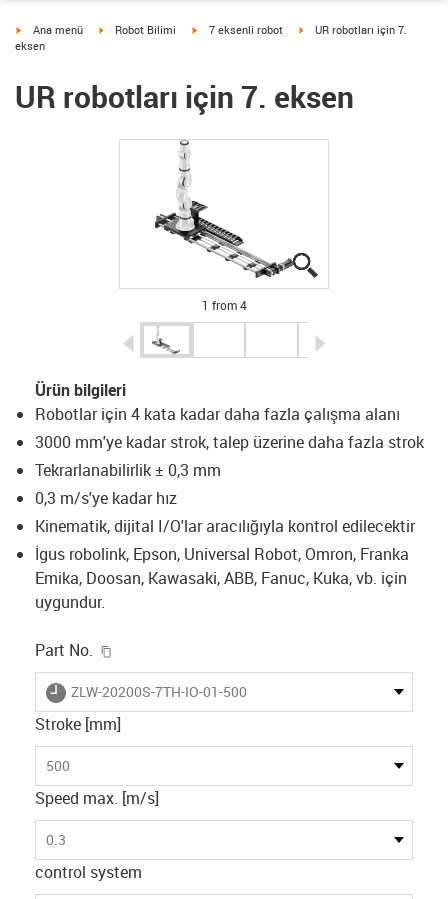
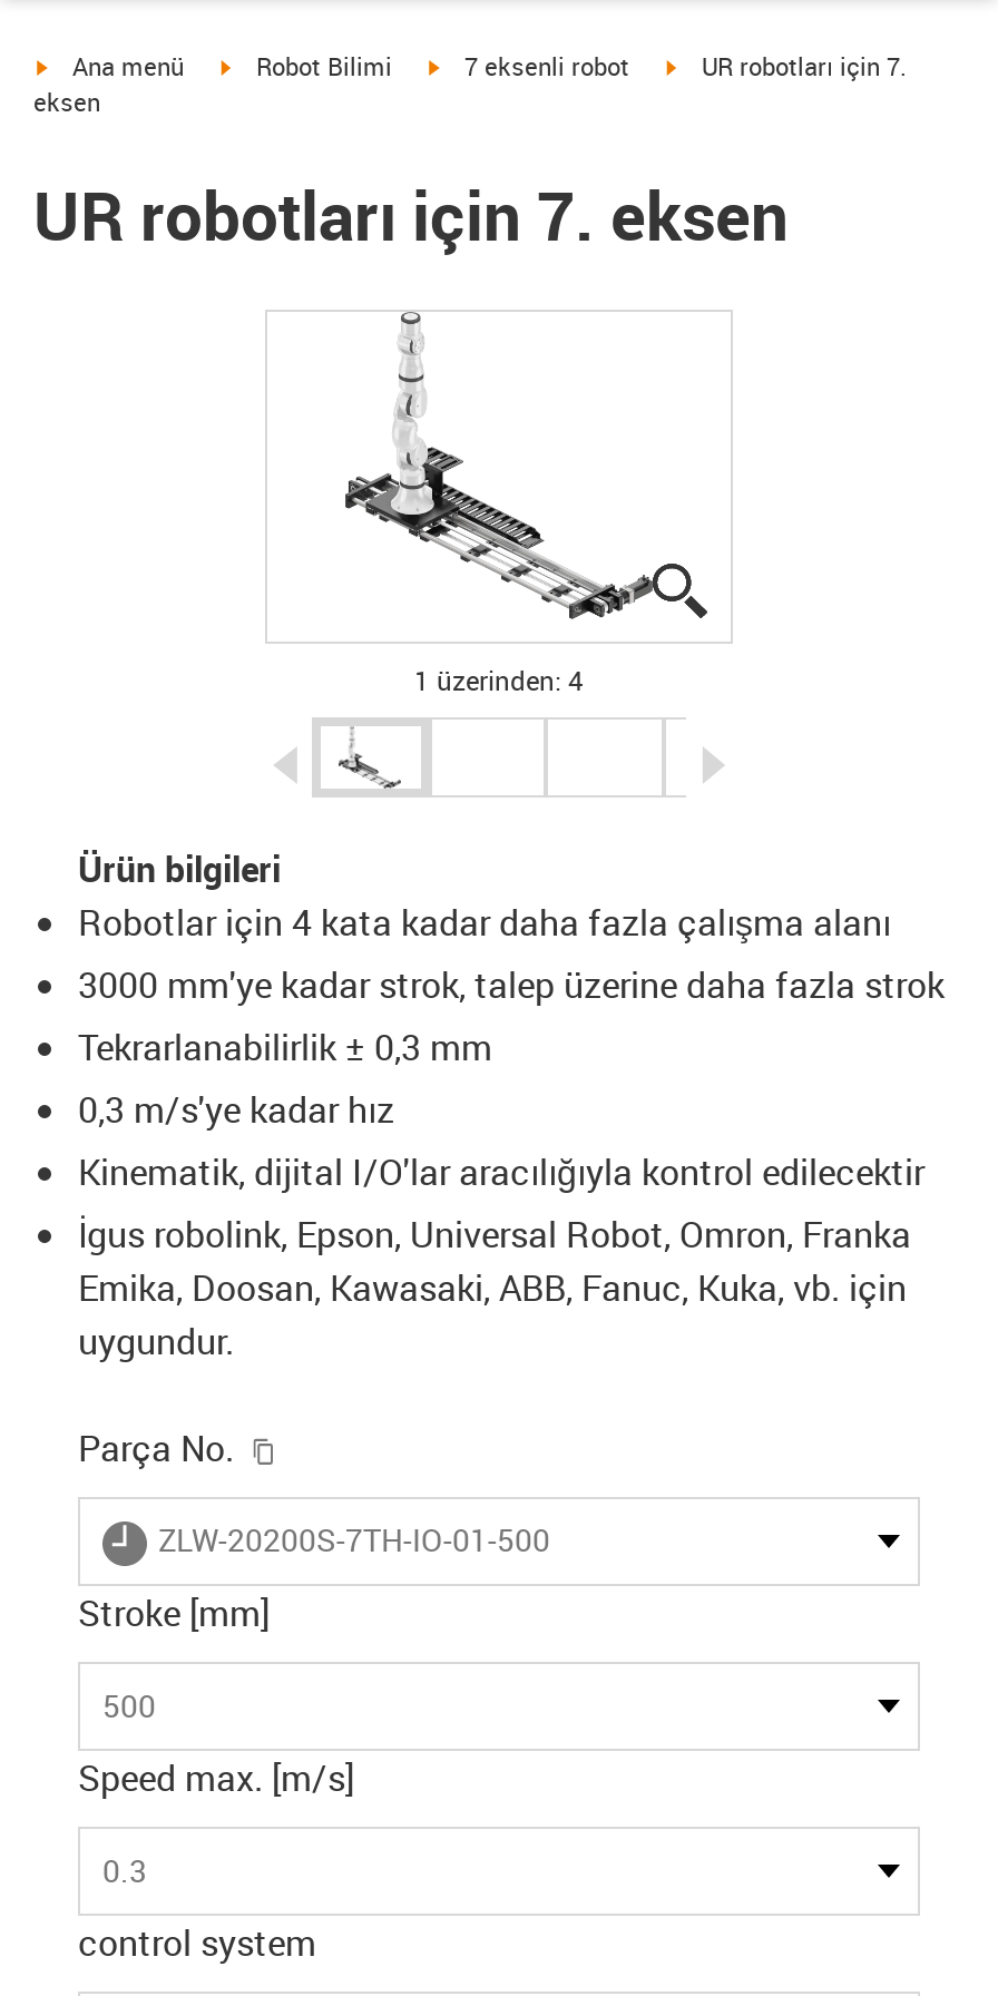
[201,297,246,313] 1 from 4 -> [414,662,584,697] 1 üzerinden: 4
[35,639,93,661] Part No. -> [78,1423,234,1472] Parça No.

